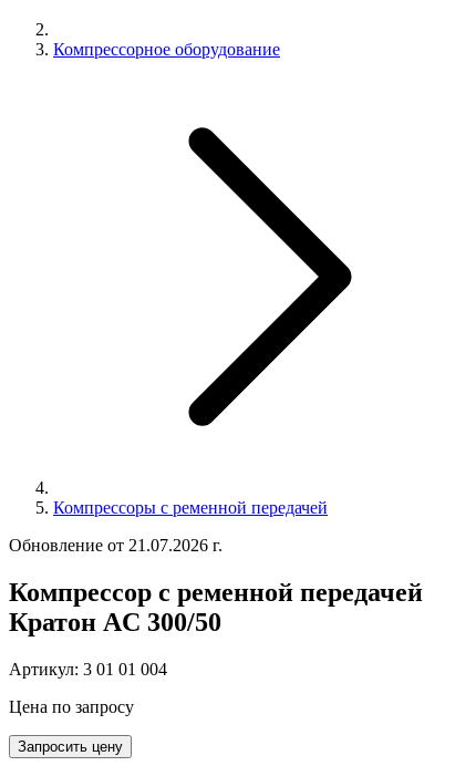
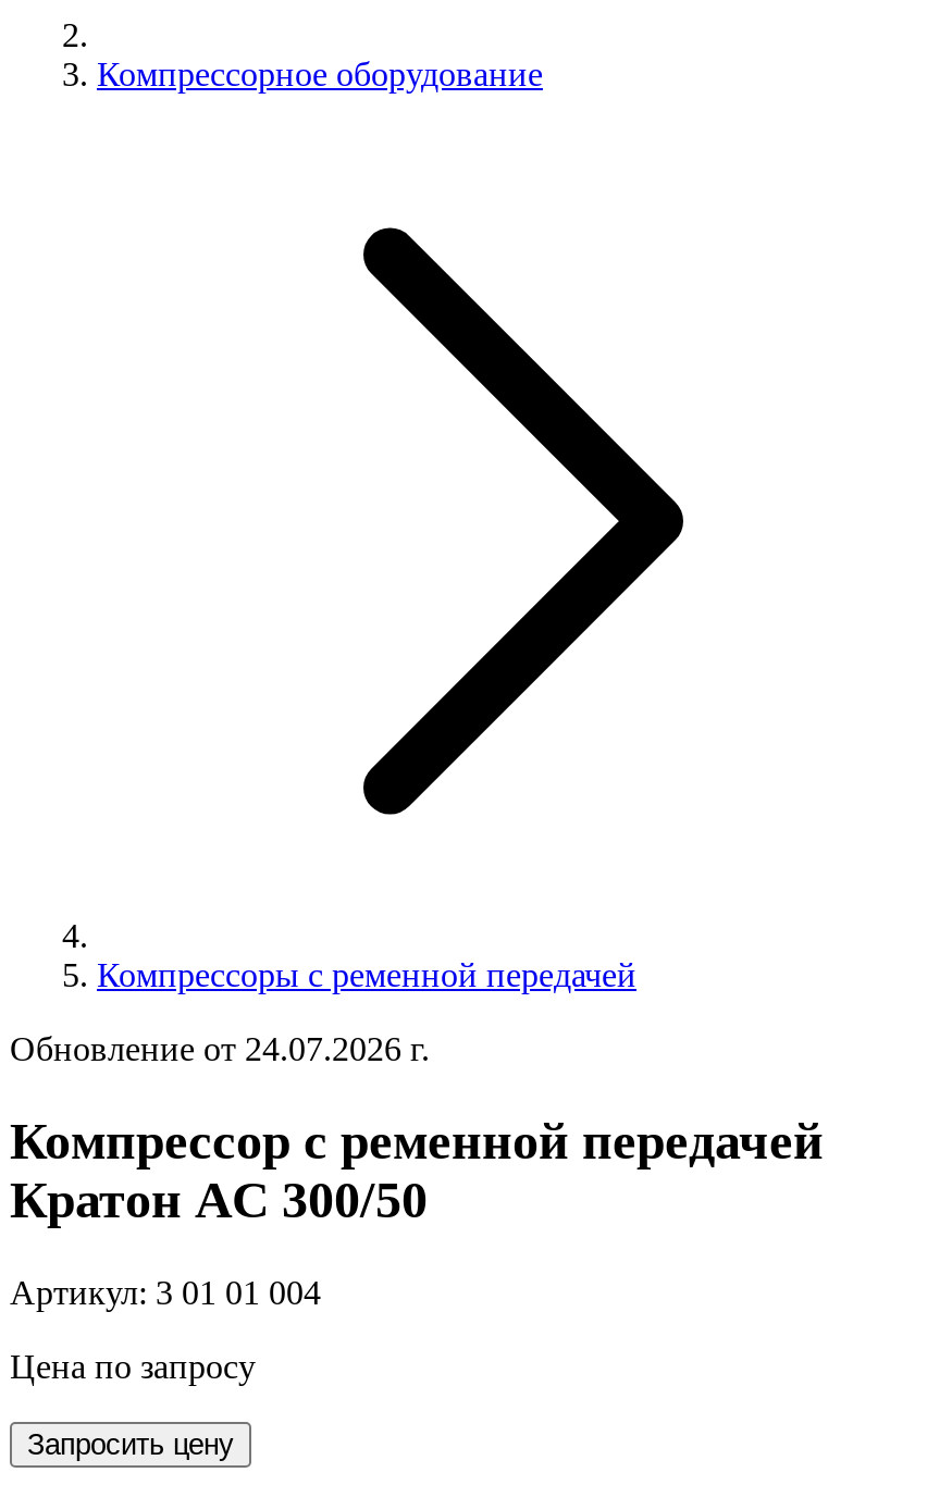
[9,536,223,555] Обновление от 21.07.2026 г. -> [10,1030,430,1067] Обновление от 24.07.2026 г.

